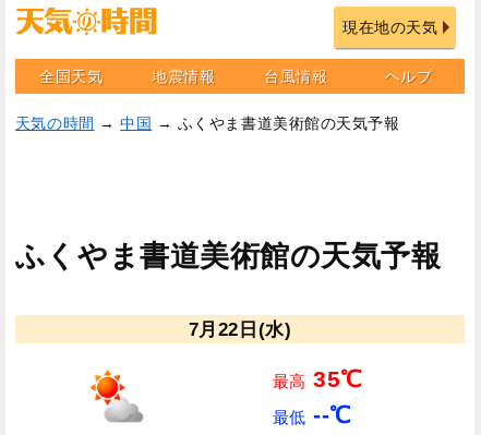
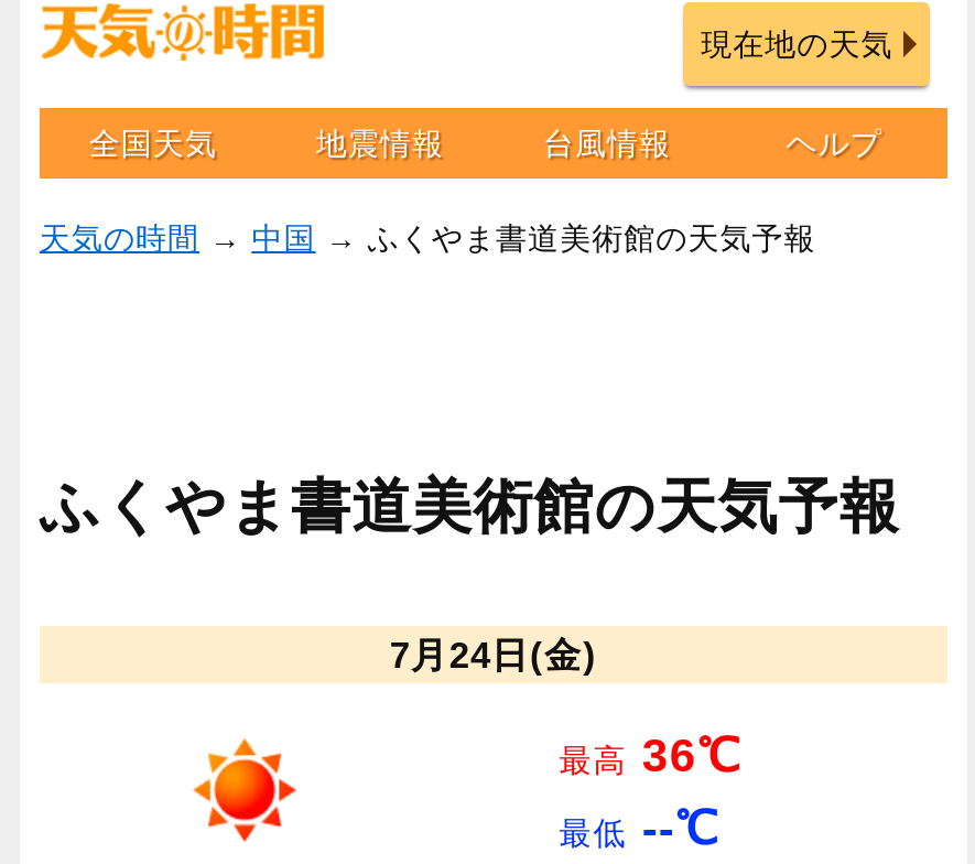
[188,319,291,339] 7月22日(水) -> [390,635,597,674] 7月24日(金)
[89,370,144,423] [image] -> [192,738,297,842] [image]
[272,366,362,391] 最高35℃ -> [559,730,740,780] 最高36℃

